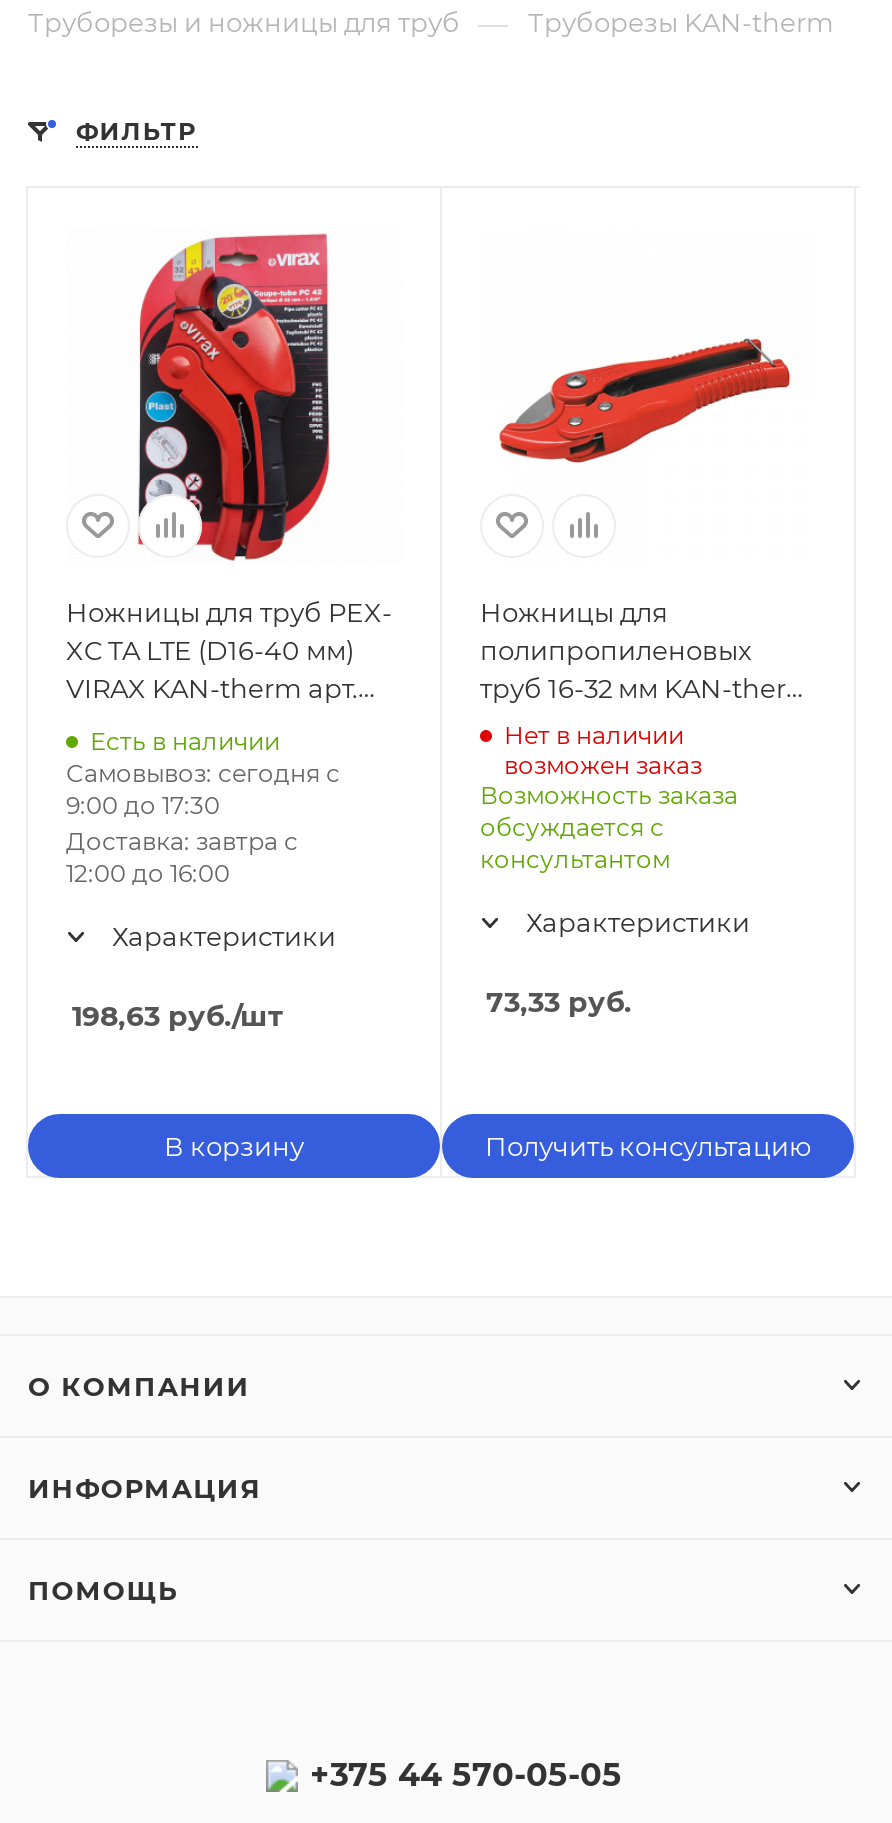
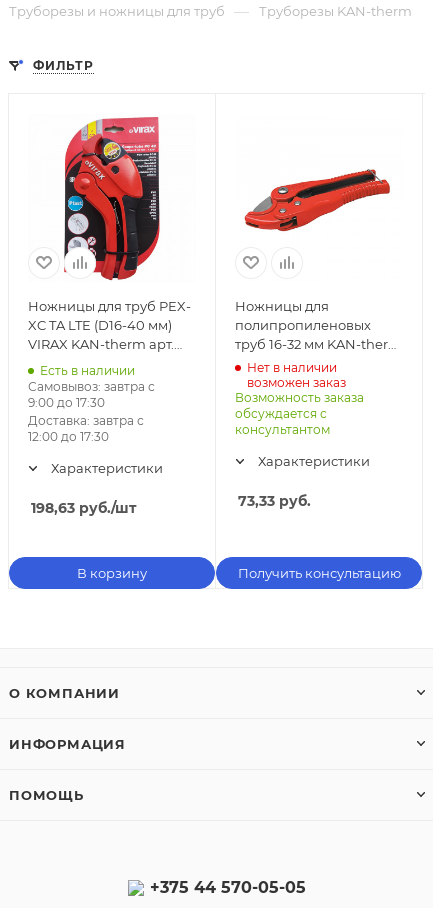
[66,757,340,787] Самовывоз: сегодня с -> [28,379,155,394] Самовывоз: завтра с
[66,857,230,887] 12:00 до 16:00 -> [28,429,109,444] 12:00 до 17:30

